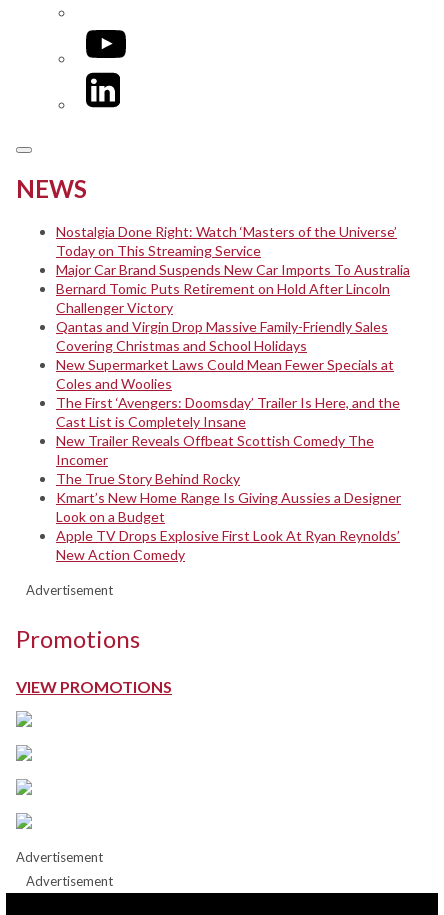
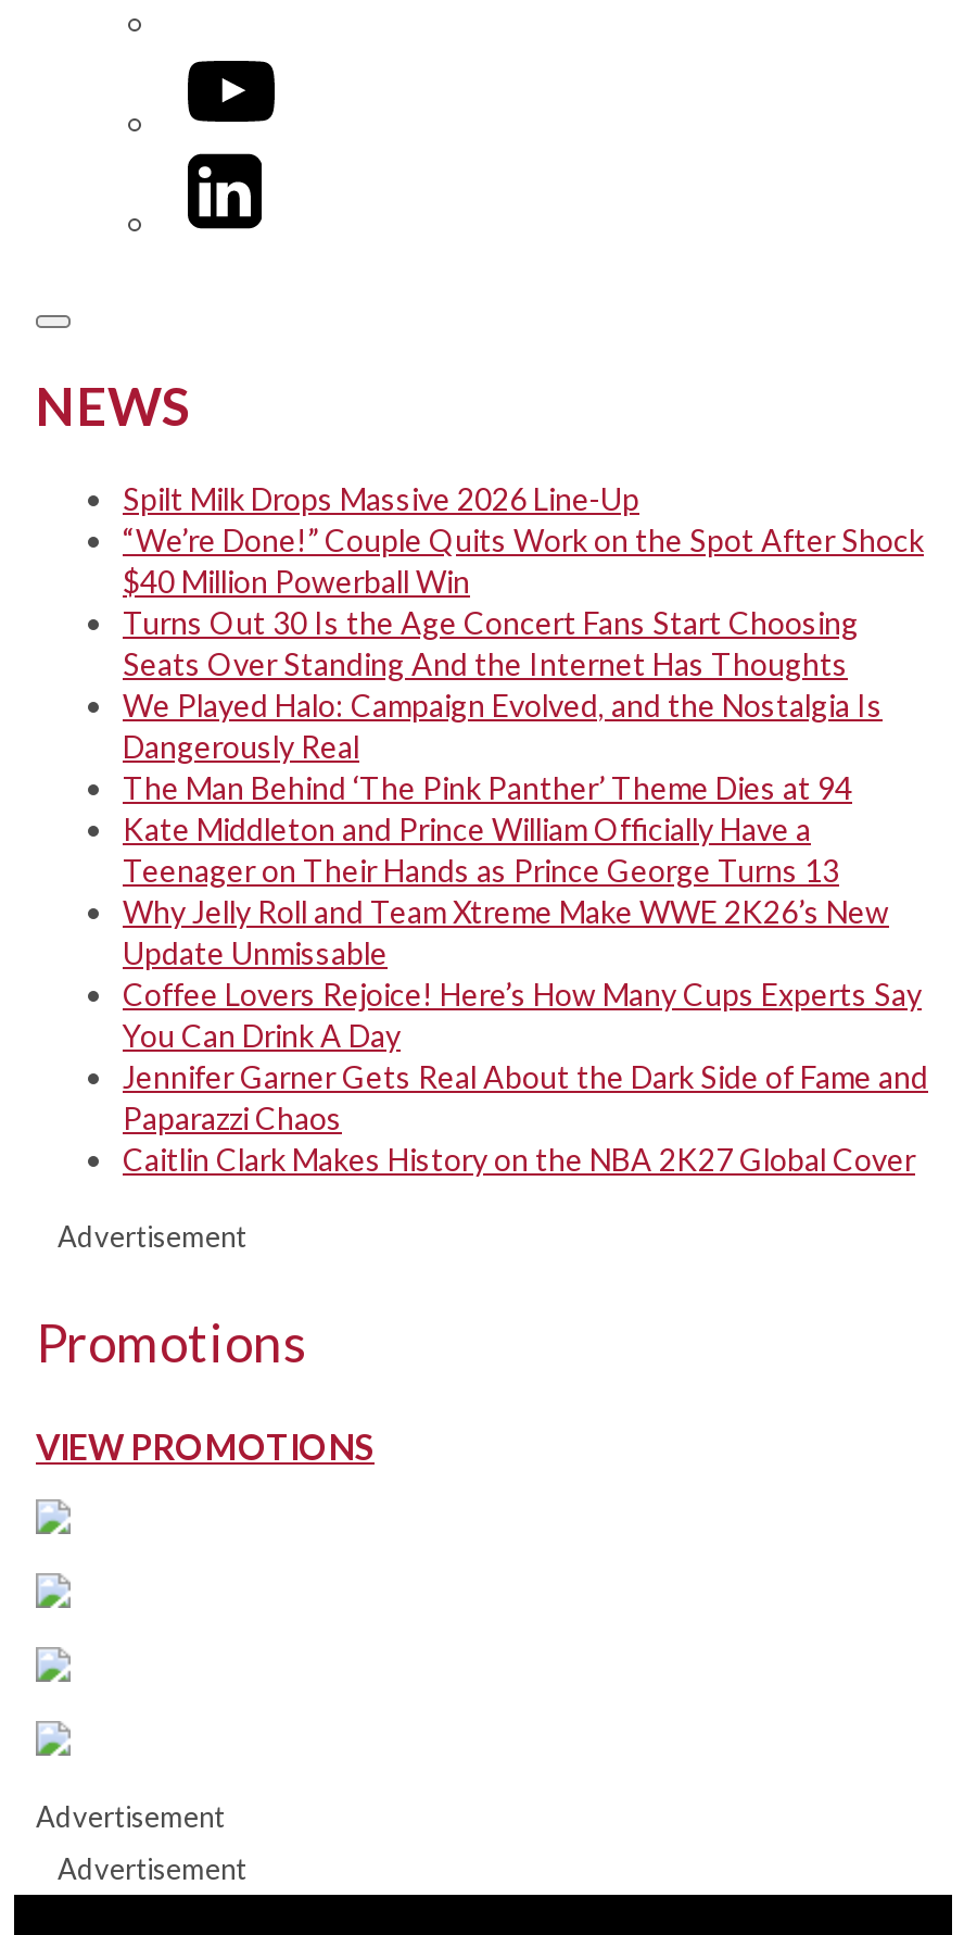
[56,223,410,563] Nostalgia Done Right: Watch ‘Masters of the Universe’ | Today on This Streaming Service | Major Car Brand Suspends New Car Imports To Australia | Bernard Tomic Puts Retirement on Hold After Lincoln | Challenger Victory | Qantas and Virgin Drop Massive Family-Friendly Sales | Covering Christmas and School Holidays | New Supermarket Laws Could Mean Fewer Specials at | Coles and Woolies | The First ‘Avengers: Doomsday’ Trailer Is Here, and the | Cast List is Completely Insane | New Trailer Reveals Offbeat Scottish Comedy The | Incomer | The True Story Behind Rocky | Kmart’s New Home Range Is Giving Aussies a Designer | Look on a Budget | Apple TV Drops Explosive First Look At Ryan Reynolds’ | New Action Comedy -> [123,480,928,1177] Spilt Milk Drops Massive 2026 Line-Up | “We’re Done!” Couple Quits Work on the Spot After Shock | $40 Million Powerball Win | Turns Out 30 Is the Age Concert Fans Start Choosing | Seats Over Standing And the Internet Has Thoughts | We Played Halo: Campaign Evolved, and the Nostalgia Is | Dangerously Real | The Man Behind ‘The Pink Panther’ Theme Dies at 94 | Kate Middleton and Prince William Officially Have a | Teenager on Their Hands as Prince George Turns 13 | Why Jelly Roll and Team Xtreme Make WWE 2K26’s New | Update Unmissable | Coffee Lovers Rejoice! Here’s How Many Cups Experts Say | You Can Drink A Day | Jennifer Garner Gets Real About the Dark Side of Fame and | Paparazzi Chaos | Caitlin Clark Makes History on the NBA 2K27 Global Cover

